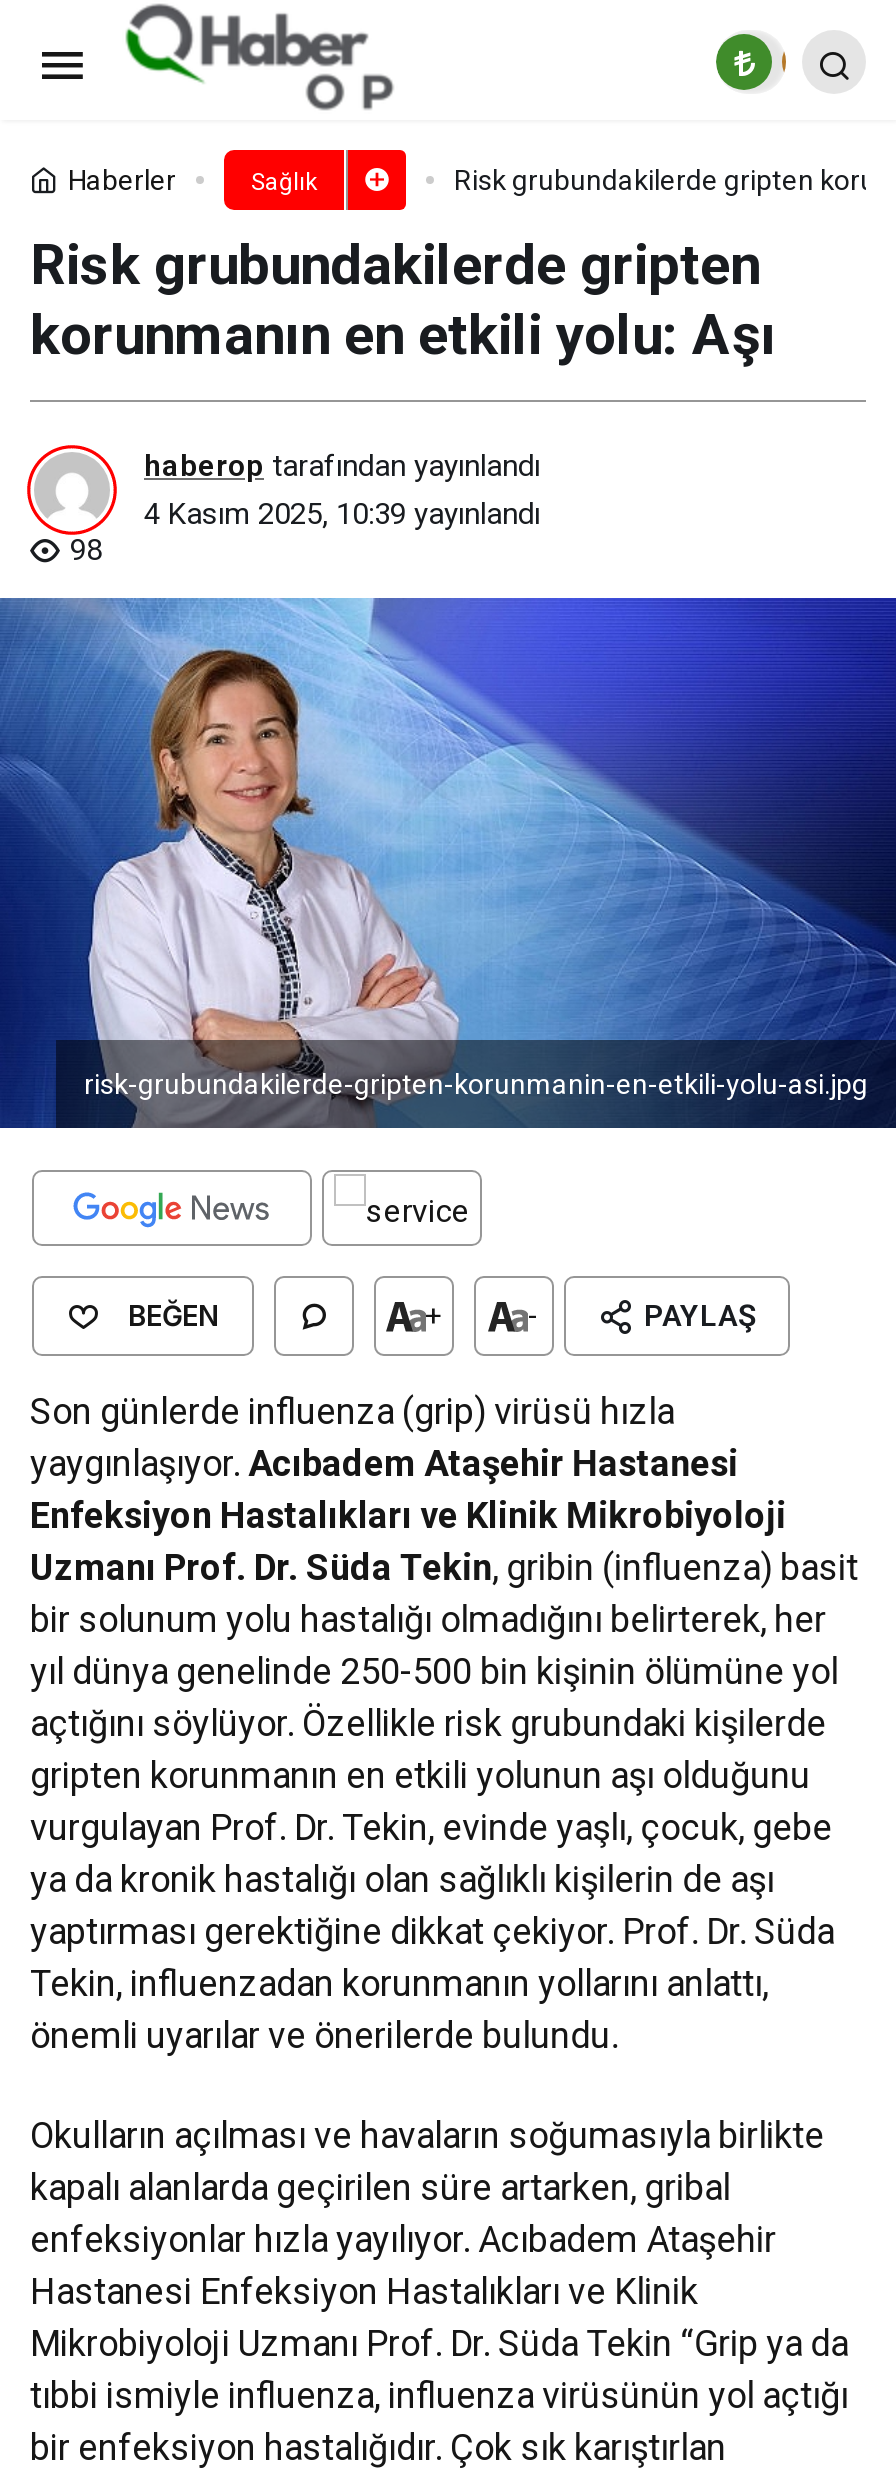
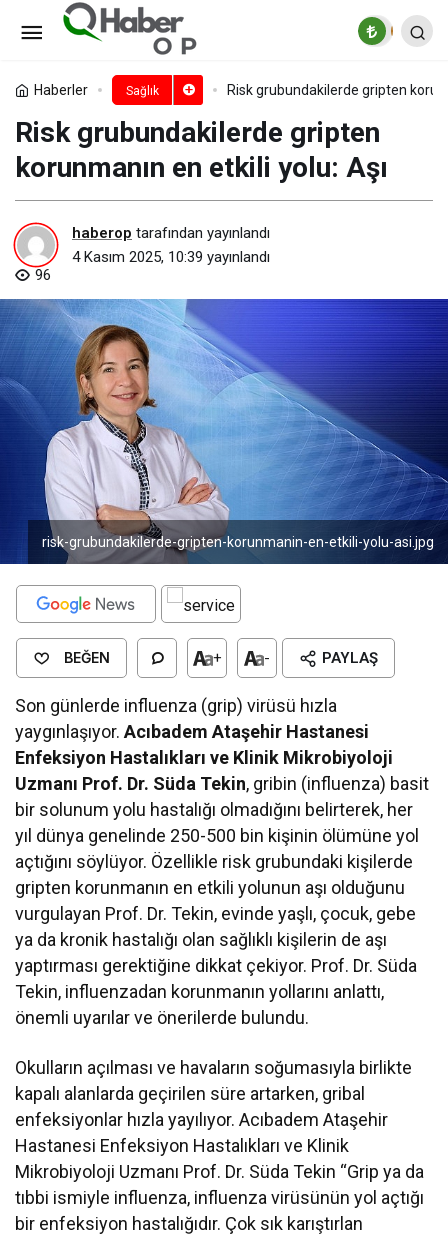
[70,531,102,567] 98 -> [35,265,51,283] 96

